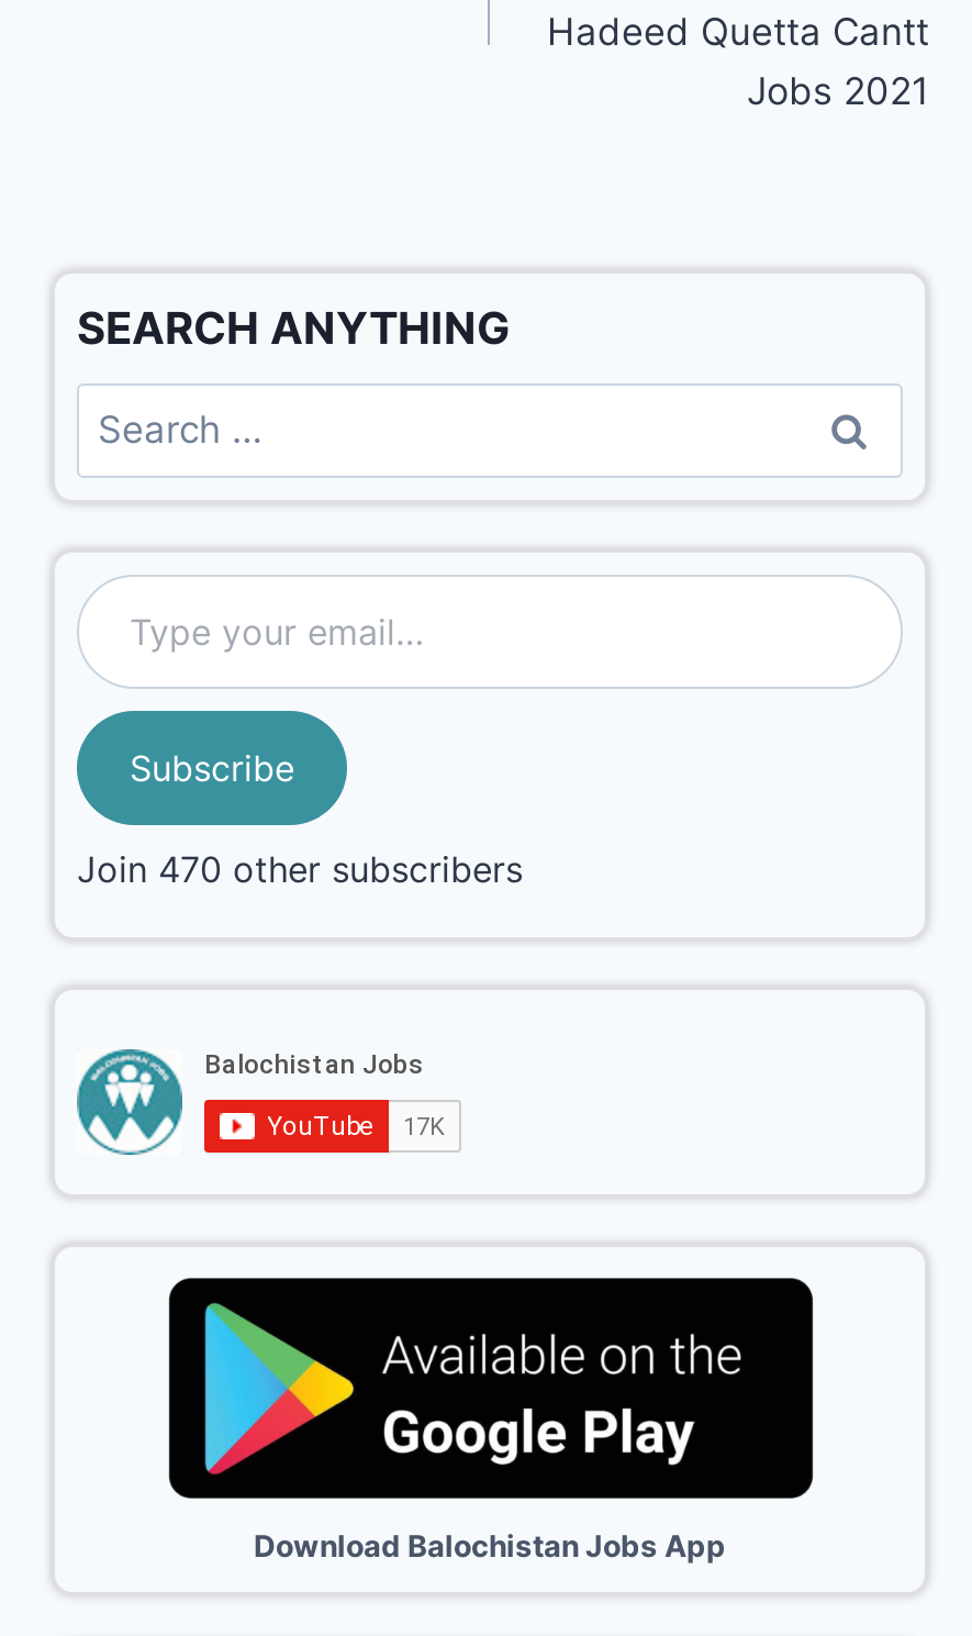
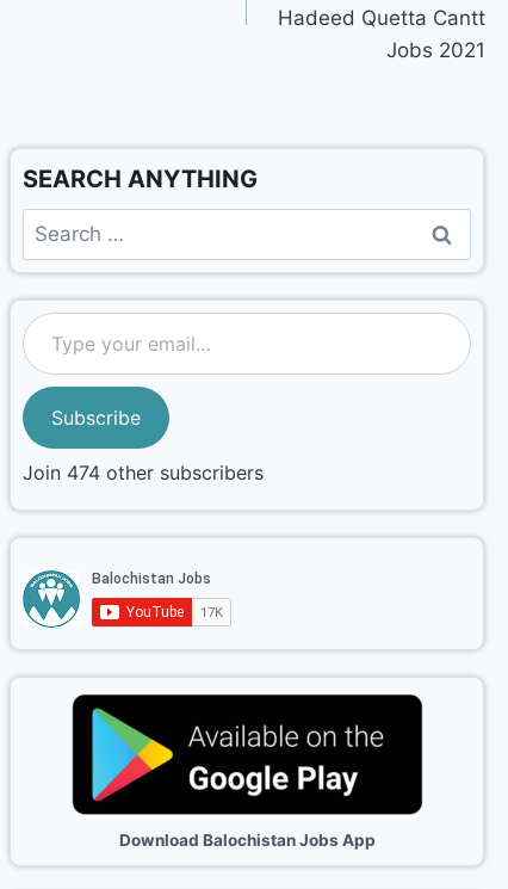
[77,846,523,890] Join 470 other subscribers -> [23,460,264,484] Join 474 other subscribers

